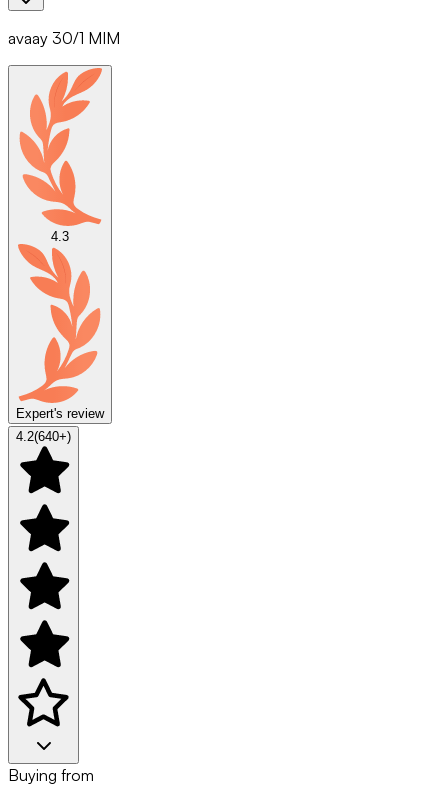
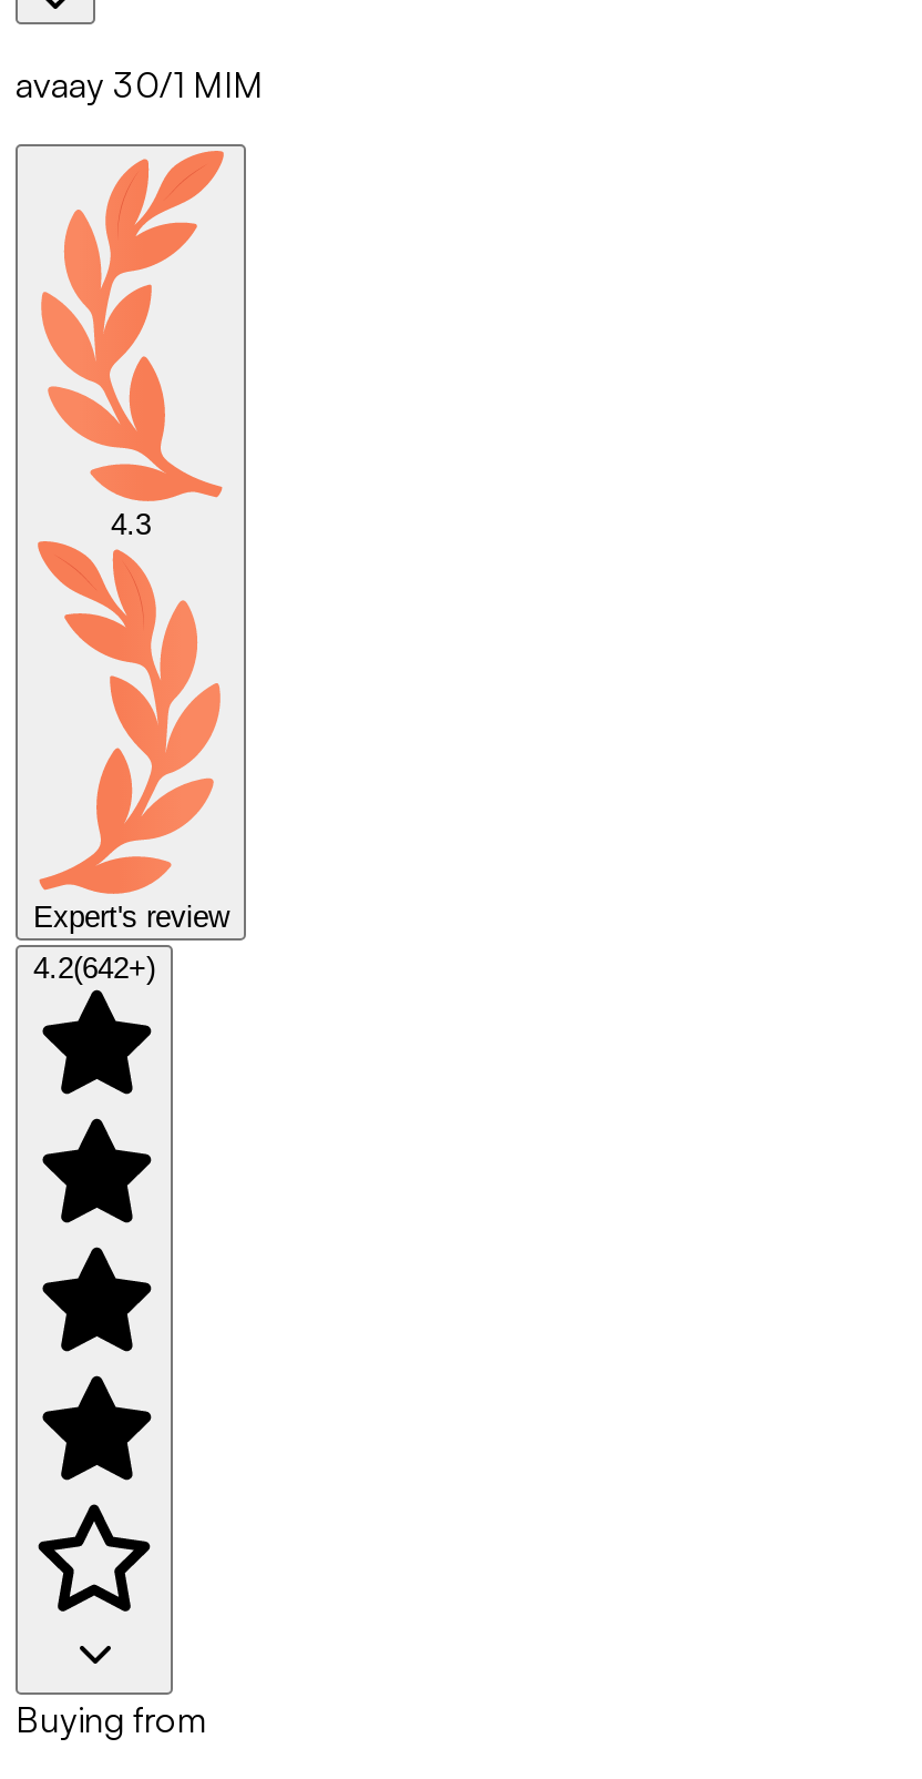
[16,429,71,444] 4.2(640+) -> [33,951,155,984] 4.2(642+)

